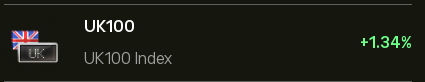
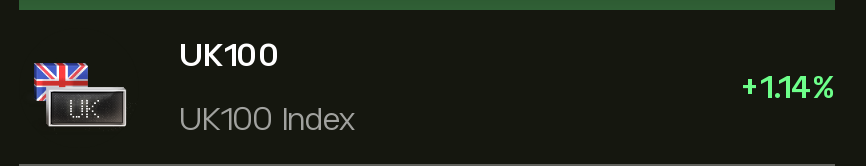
[360,33,412,51] +1.34% -> [741,69,835,105] +1.14%

